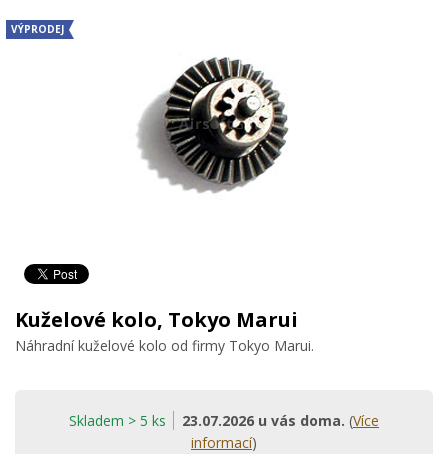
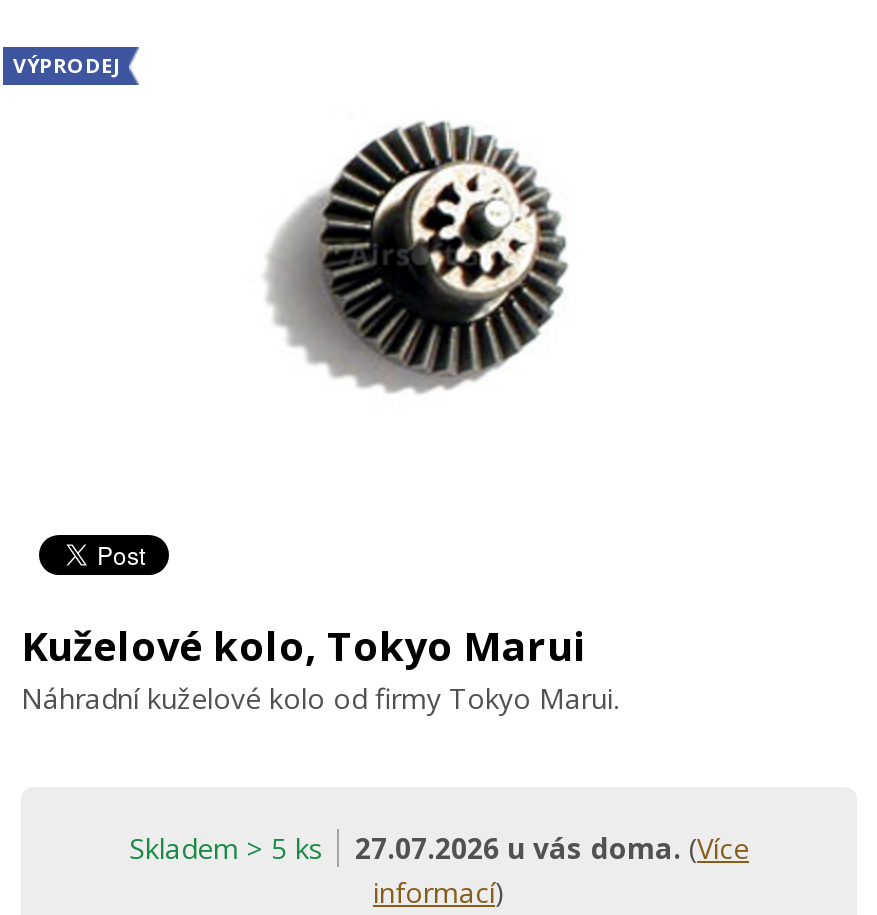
[182,411,379,430] 23.07.2026 u vás doma. (Více -> [355,829,749,867] 27.07.2026 u vás doma. (Více

